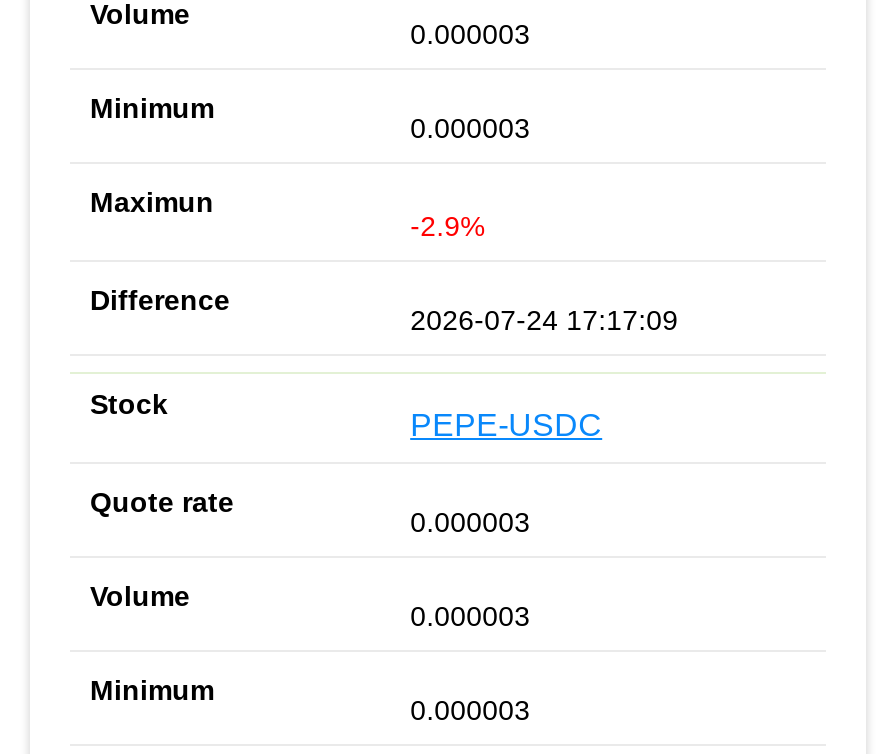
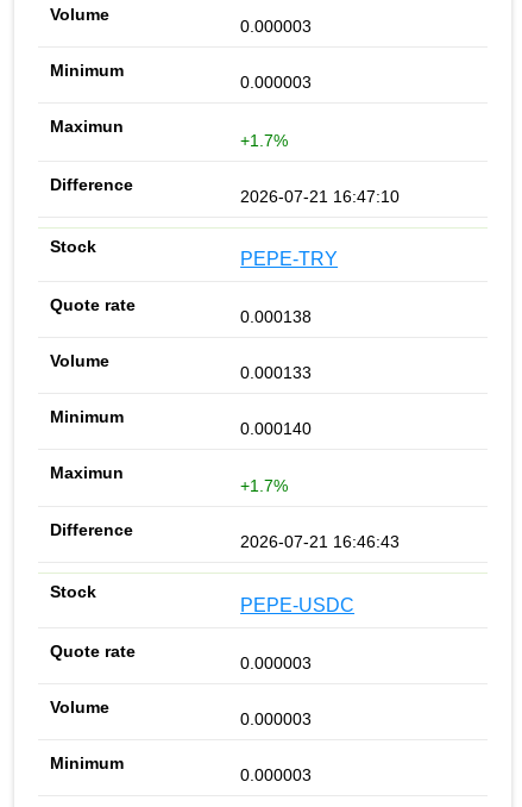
[410,209,678,335] -2.9% | 2026-07-24 17:17:09 -> [240,131,400,551] +1.7% | 2026-07-21 16:47:10 | PEPE-TRY | 0.000138 | 0.000133 | 0.000140 | +1.7% | 2026-07-21 16:46:43

